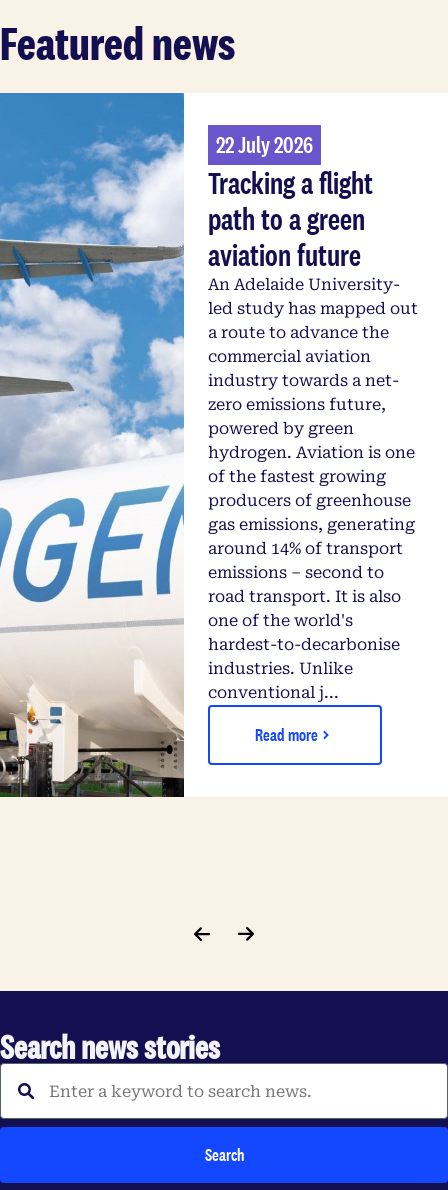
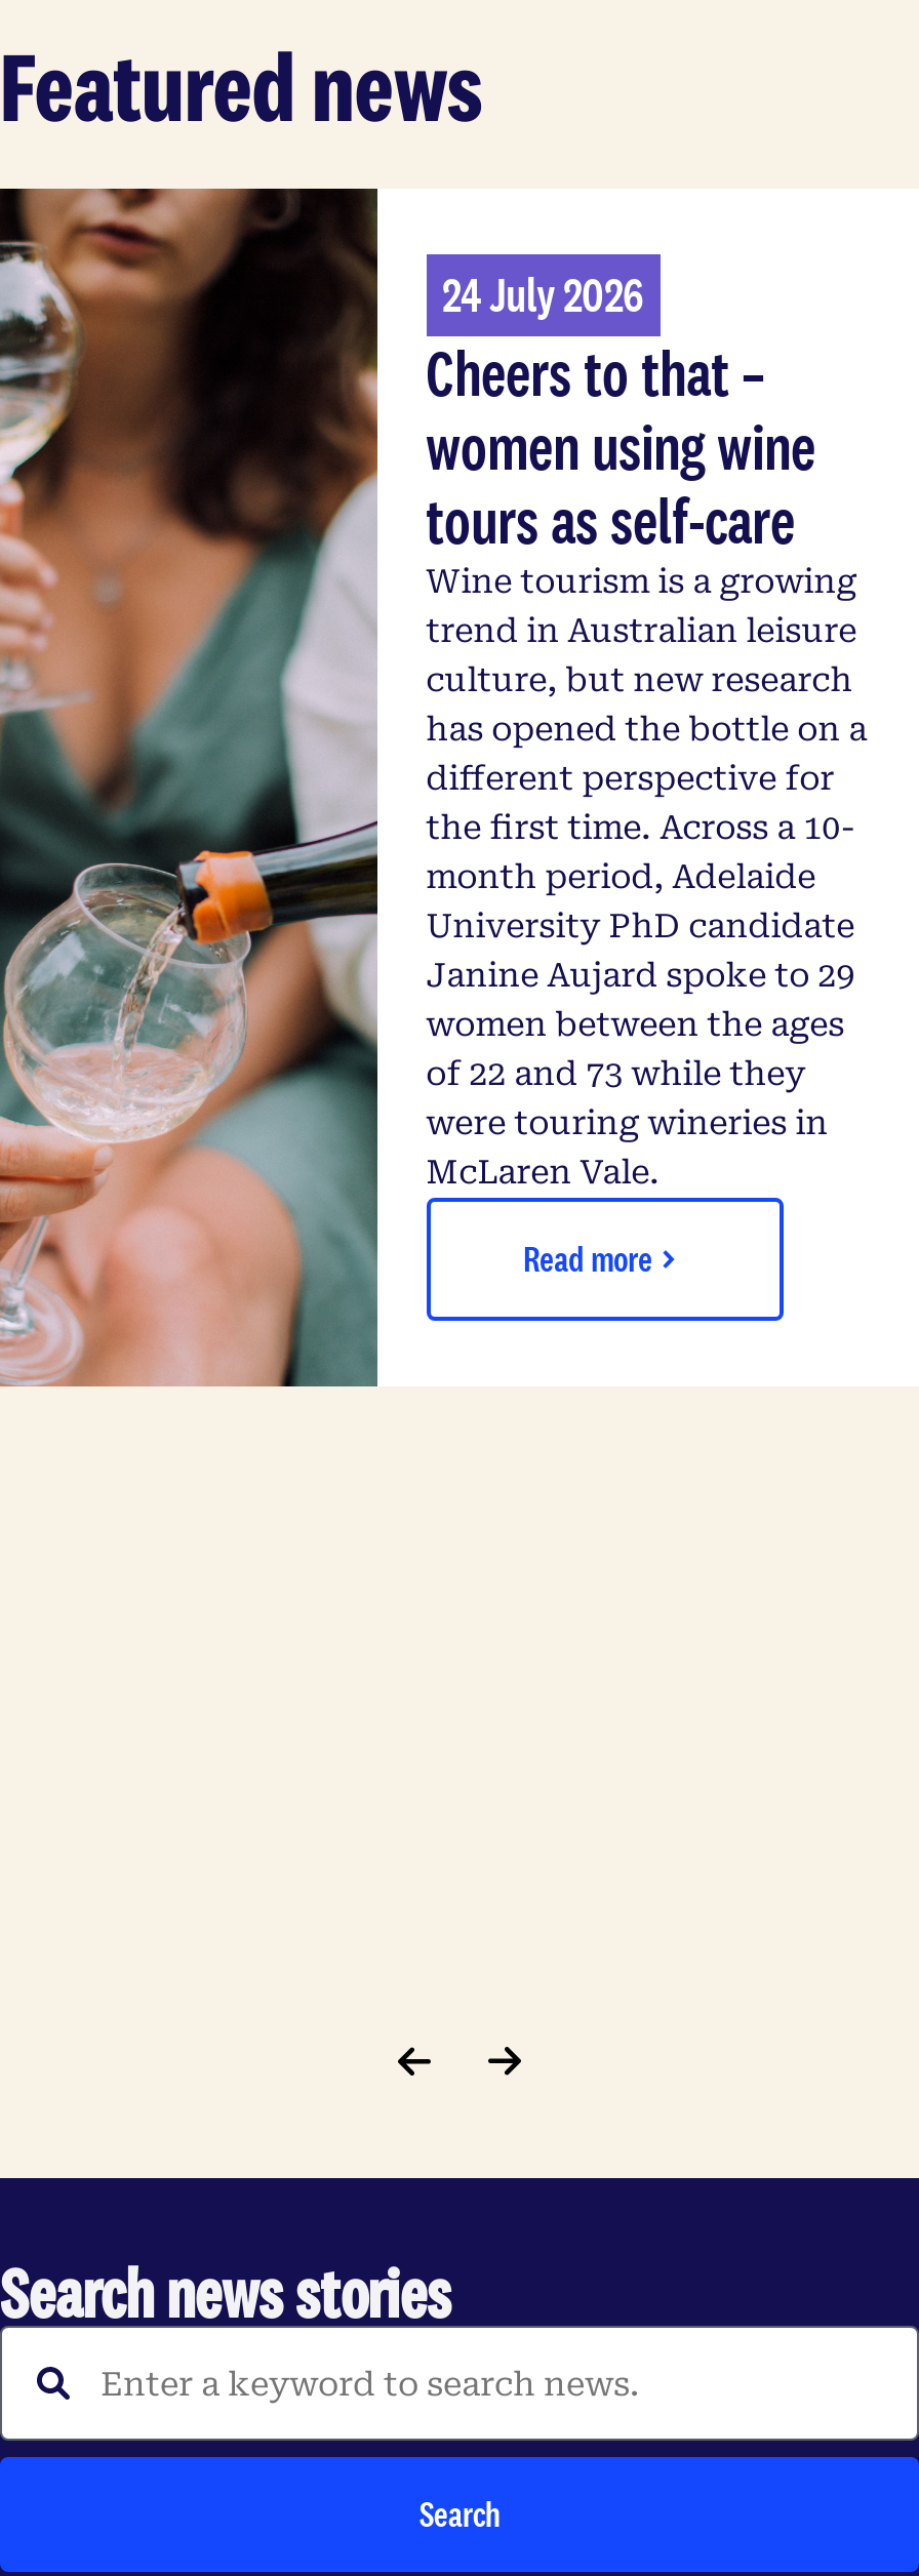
[3,92,418,798] [image] | 22 July 2026 | Tracking a flight | path to a green | aviation future | An Adelaide University- | led study has mapped out | a route to advance the | commercial aviation | industry towards a net- | zero emissions future, | powered by green | hydrogen. Aviation is one | of the fastest growing | producers of greenhouse | gas emissions, generating | around 14% of transport | emissions – second to | road transport. It is also | one of the world's | hardest-to-decarbonise | industries. Unlike | conventional j... -> [6,187,867,1388] [image] | 24 July 2026 | Cheers to that – | women using wine | tours as self-care | Wine tourism is a growing | trend in Australian leisure | culture, but new research | has opened the bottle on a | different perspective for | the first time. Across a 10- | month period, Adelaide | University PhD candidate | Janine Aujard spoke to 29 | women between the ages | of 22 and 73 while they | were touring wineries in | McLaren Vale.
moved [255,723,318,746] -> [524,1235,653,1282]: Read more

